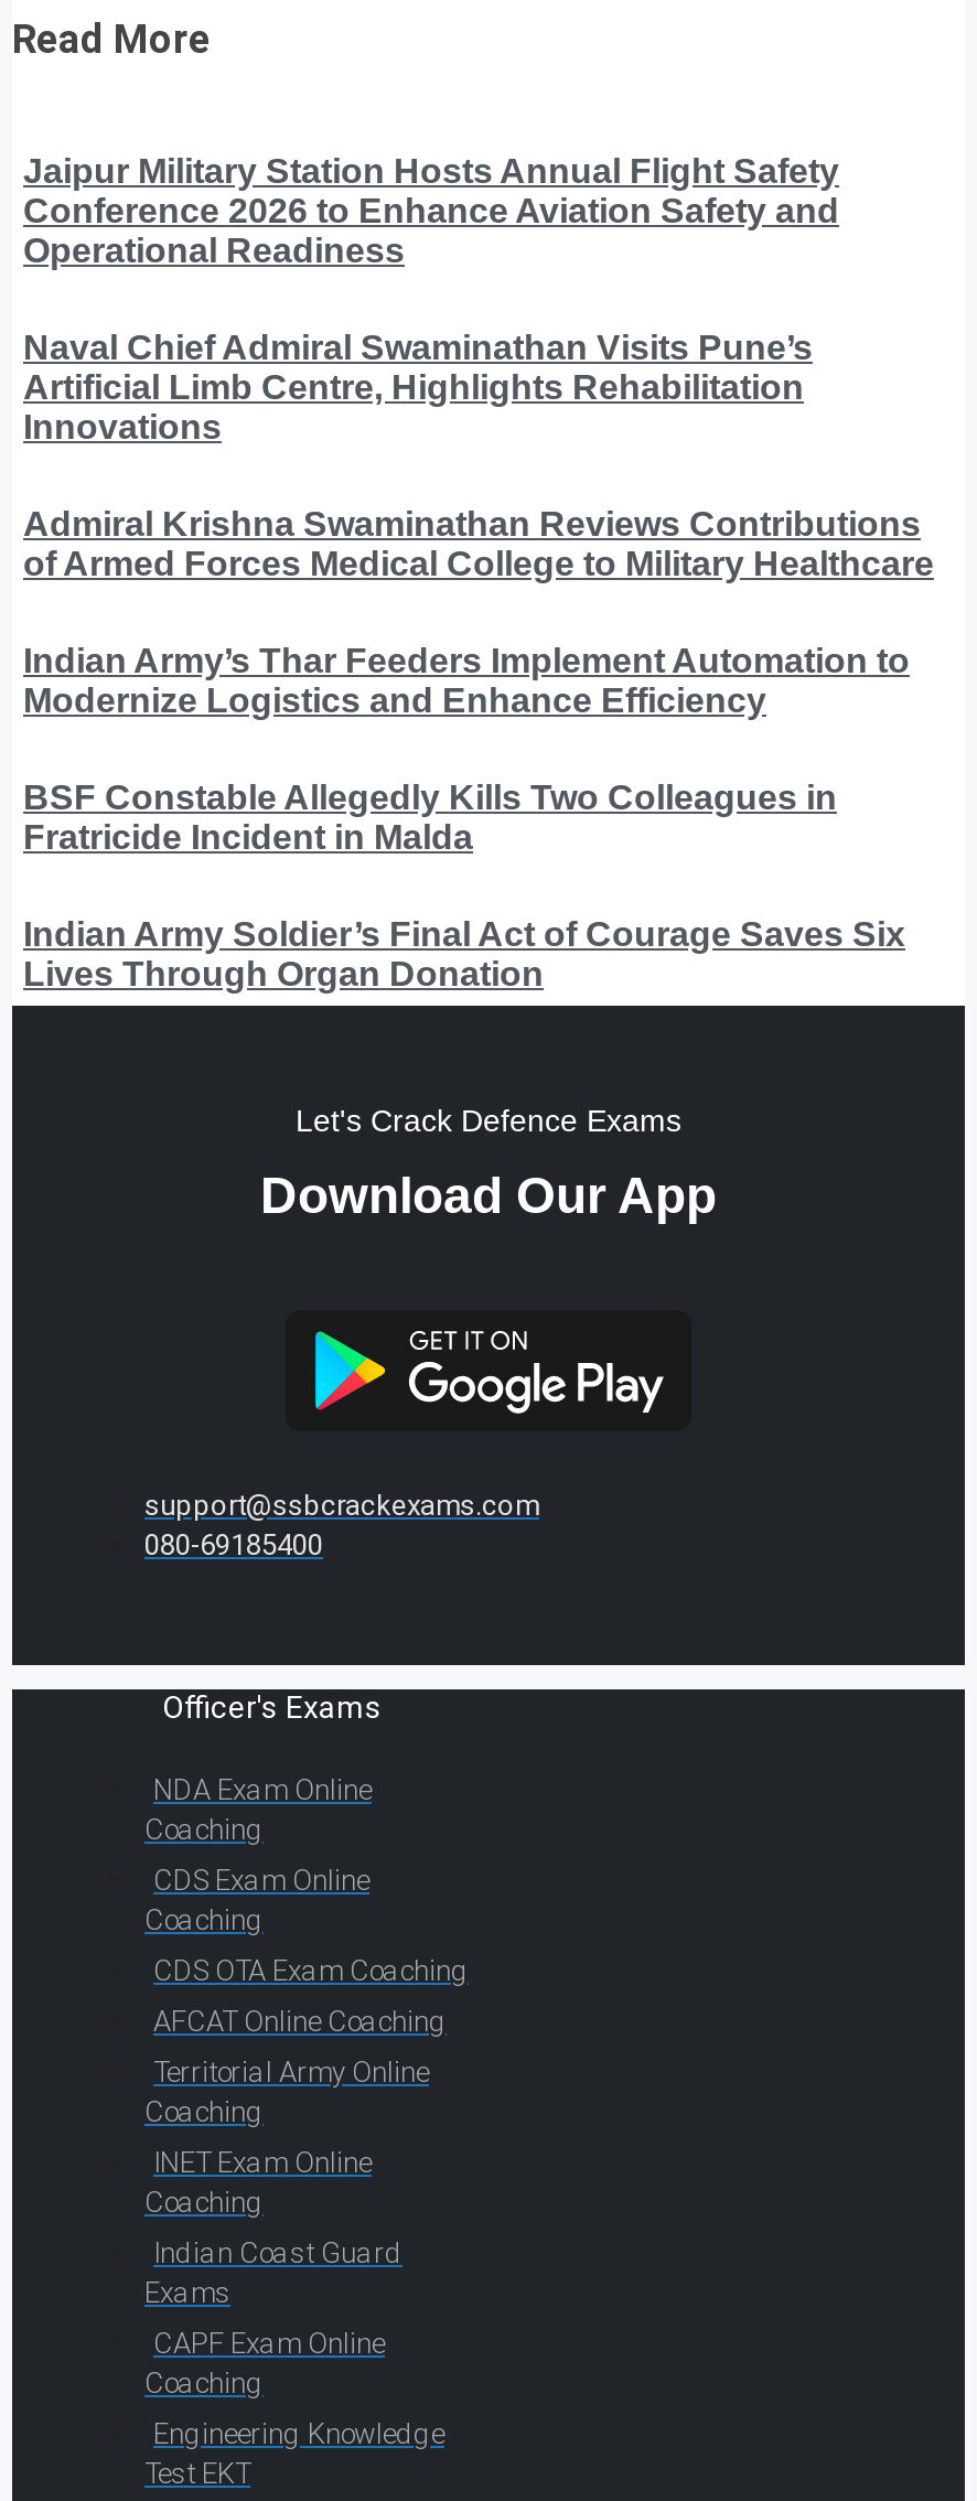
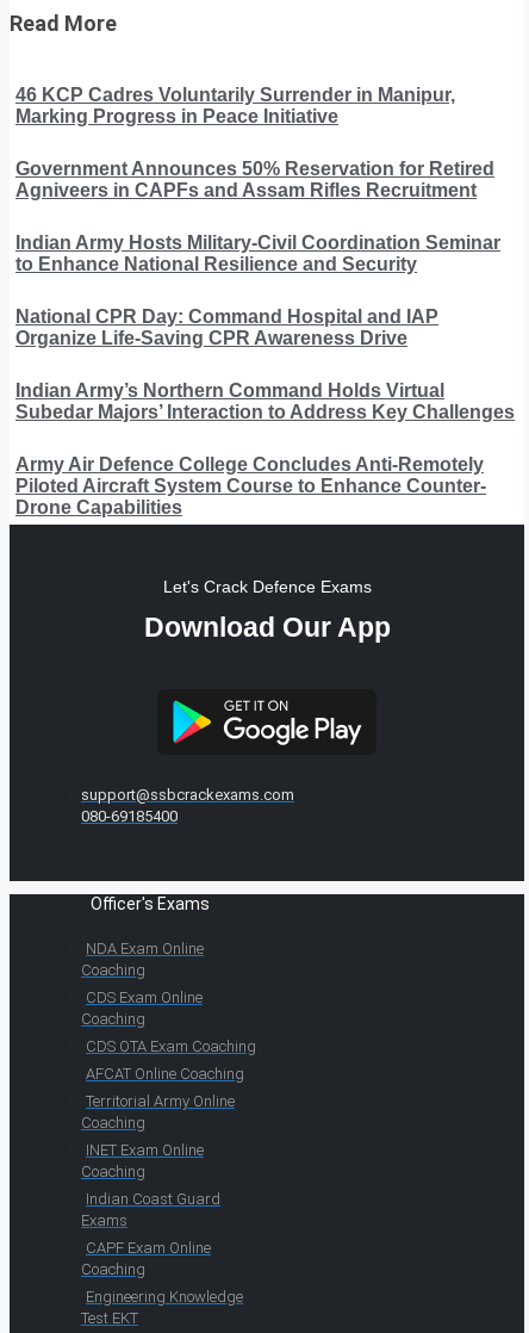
[23,152,839,269] Jaipur Military Station Hosts Annual Flight Safety | Conference 2026 to Enhance Aviation Safety and | Operational Readiness -> [15,84,455,126] 46 KCP Cadres Voluntarily Surrender in Manipur, | Marking Progress in Peace Initiative
[23,328,813,445] Naval Chief Admiral Swaminathan Visits Pune’s | Artificial Limb Centre, Highlights Rehabilitation | Innovations -> [15,158,494,200] Government Announces 50% Reservation for Retired | Agniveers in CAPFs and Assam Rifles Recruitment
[23,505,934,582] Admiral Krishna Swaminathan Reviews Contributions | of Armed Forces Medical College to Military Healthcare -> [15,232,500,274] Indian Army Hosts Military-Civil Coordination Seminar | to Enhance National Resilience and Security
[23,641,910,719] Indian Army’s Thar Feeders Implement Automation to | Modernize Logistics and Enhance Efficiency -> [15,306,438,348] National CPR Day: Command Hospital and IAP | Organize Life-Saving CPR Awareness Drive
[23,778,837,855] BSF Constable Allegedly Kills Two Colleagues in | Fratricide Incident in Malda -> [15,380,515,422] Indian Army’s Northern Command Holds Virtual | Subedar Majors’ Interaction to Address Key Challenges
[23,915,905,992] Indian Army Soldier’s Final Act of Courage Saves Six | Lives Through Organ Donation -> [15,454,486,517] Army Air Defence College Concludes Anti-Remotely | Piloted Aircraft System Course to Enhance Counter- | Drone Capabilities

